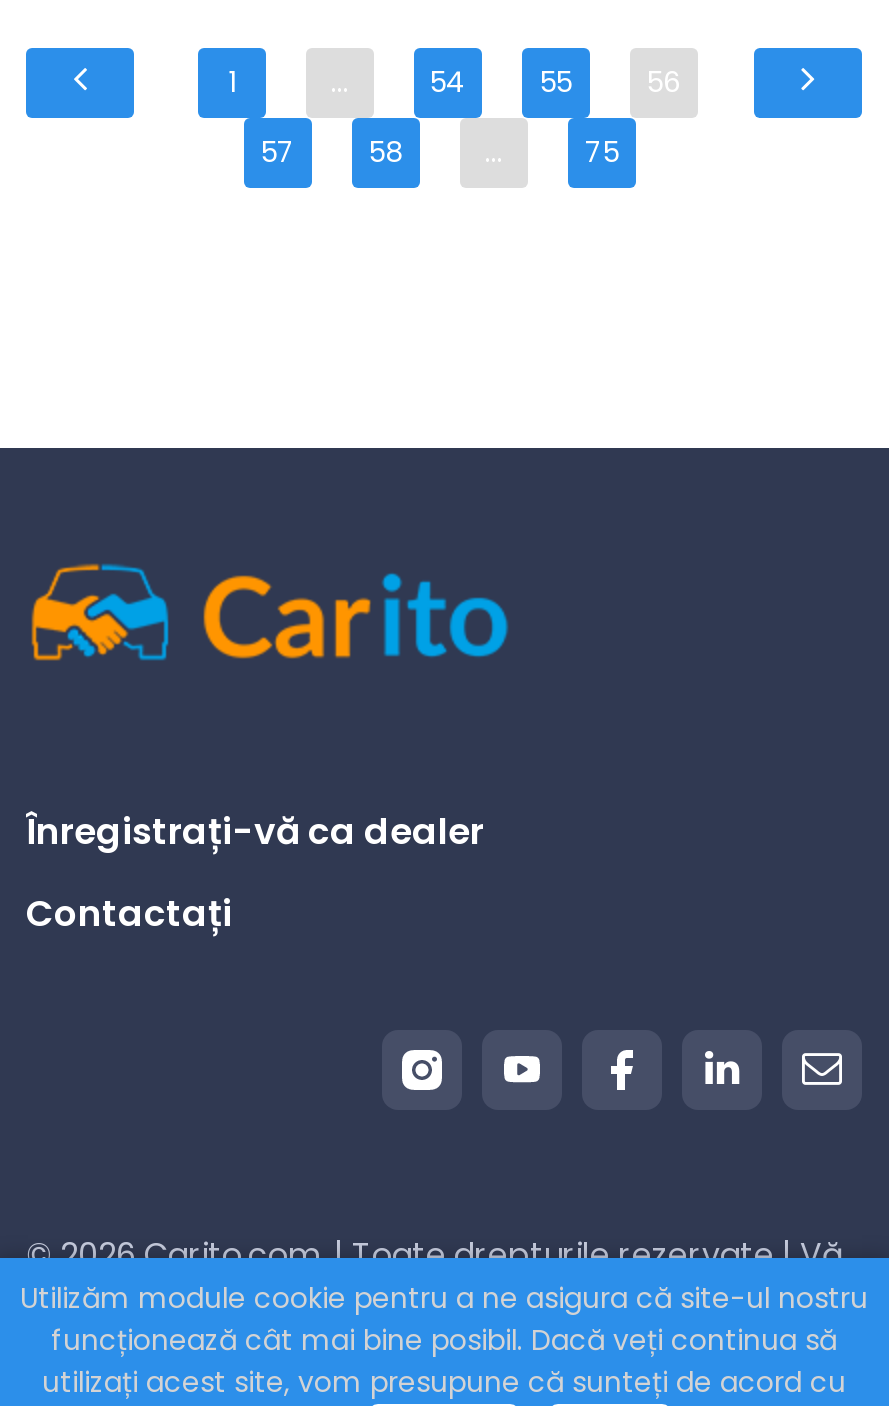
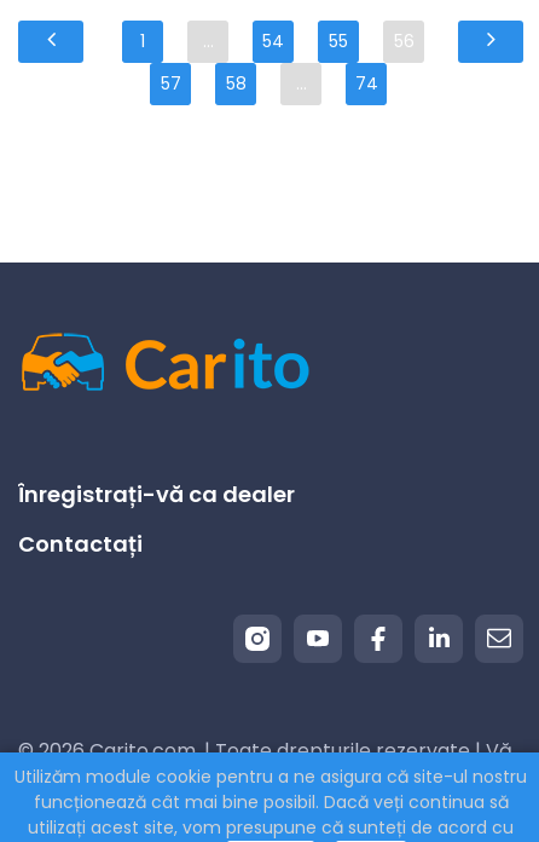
[585,132,619,172] 75 -> [355,71,378,96] 74

